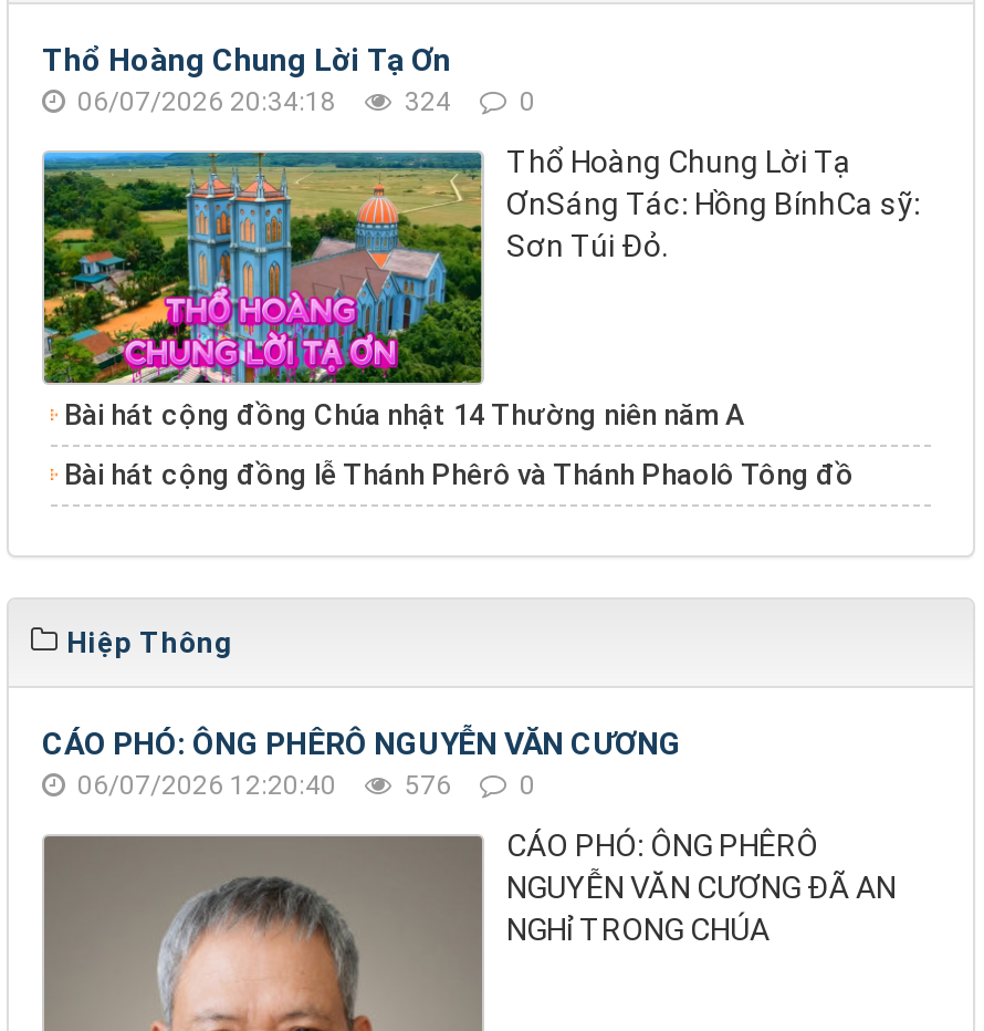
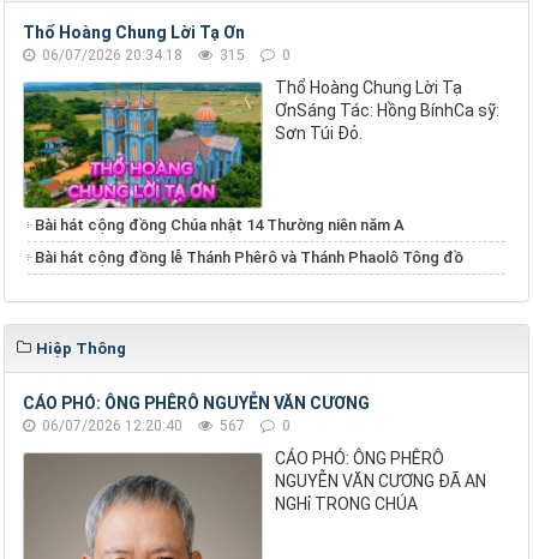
[71,87,535,118] 06/07/2026 20:34:18 324 0 -> [38,47,291,64] 06/07/2026 20:34:18 315 0
[71,769,535,800] 06/07/2026 12:20:40 576 0 -> [38,417,291,434] 06/07/2026 12:20:40 567 0

